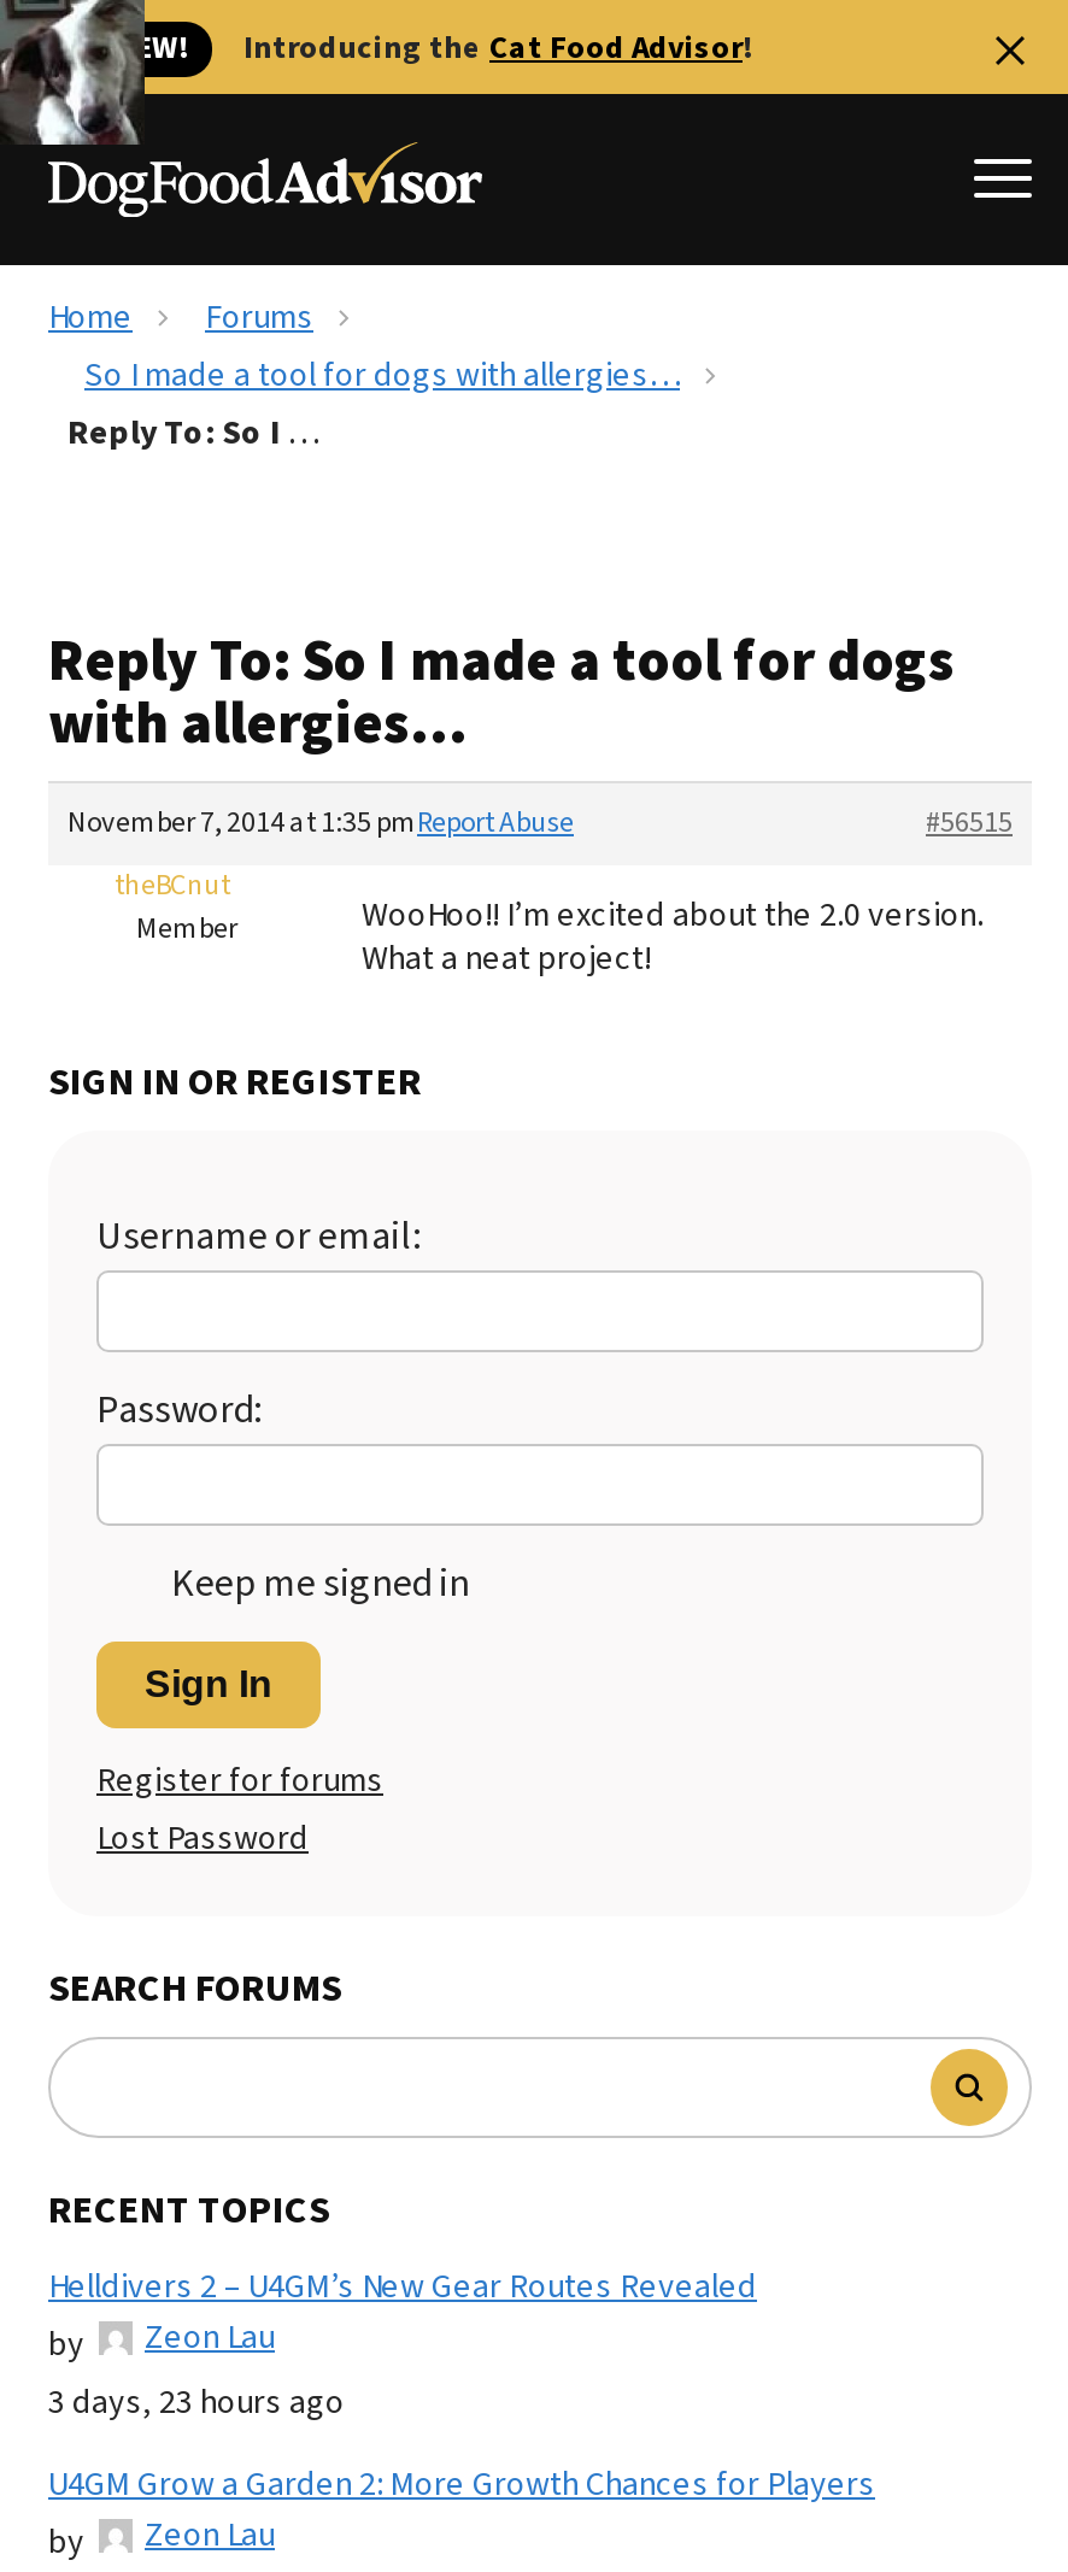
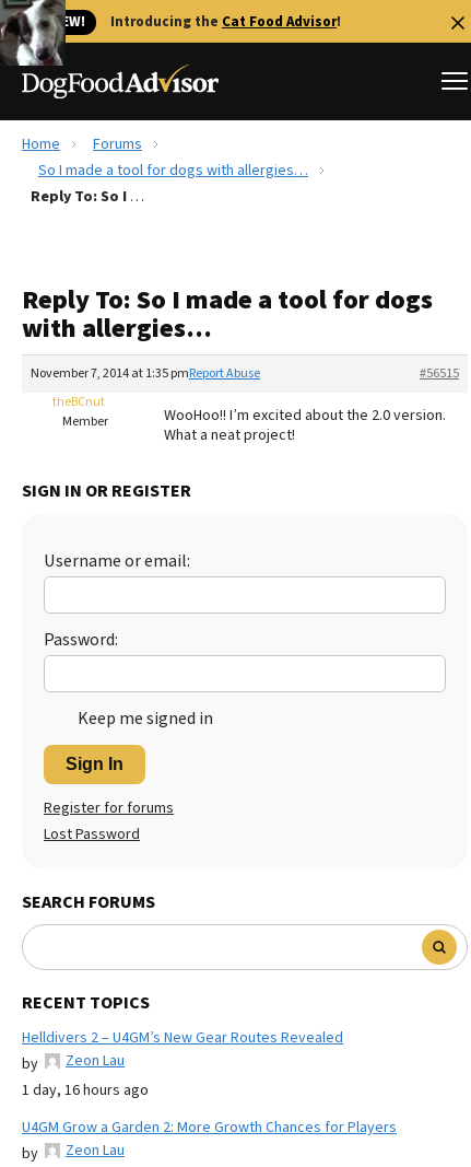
[48,2378,345,2427] 3 days, 23 hours ago -> [22,1079,149,1101] 1 day, 16 hours ago

